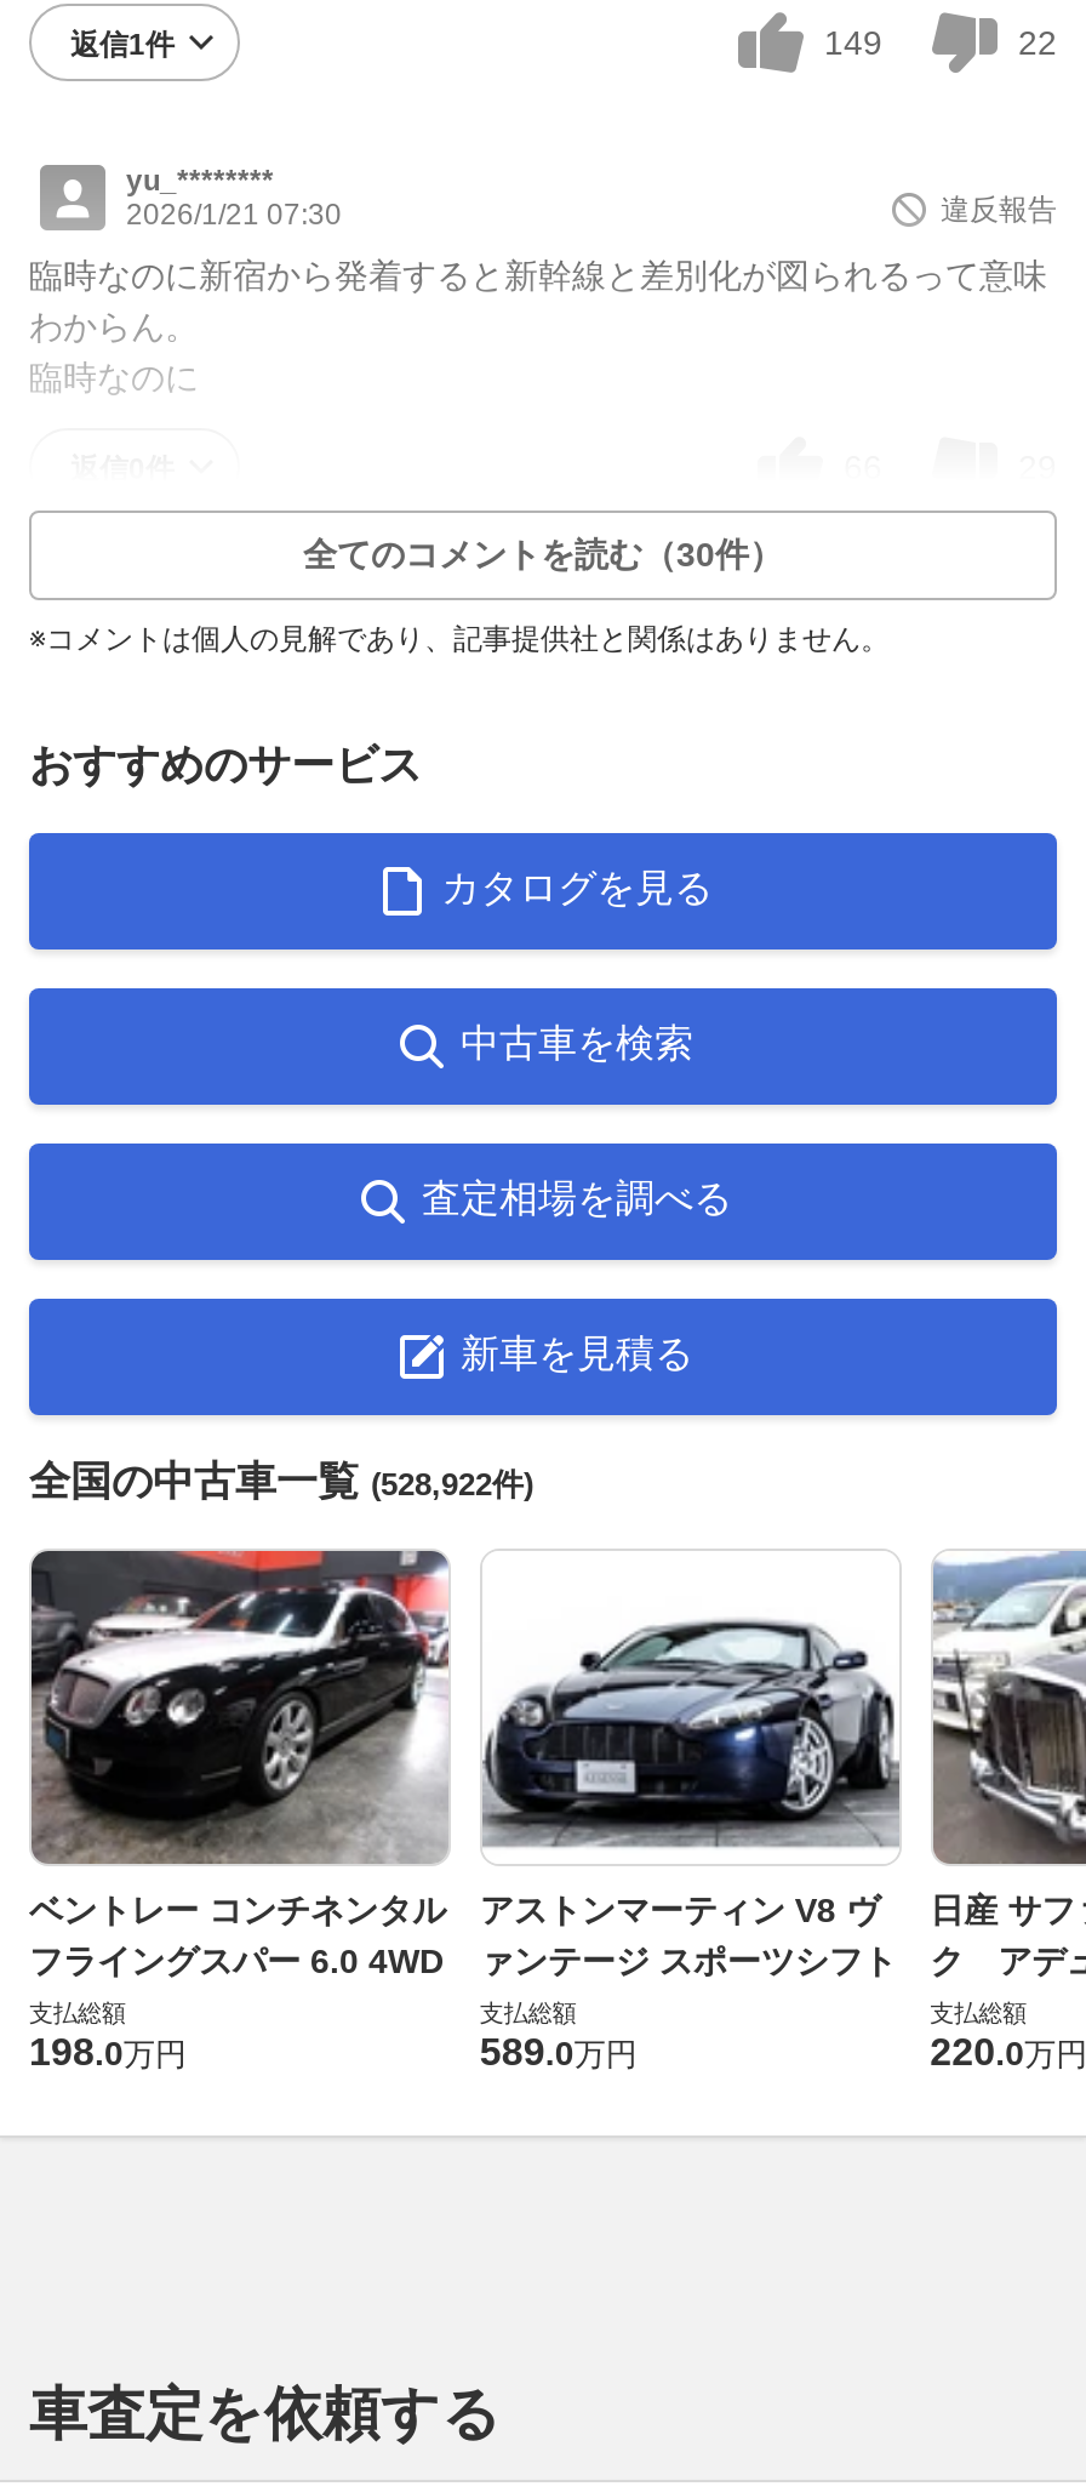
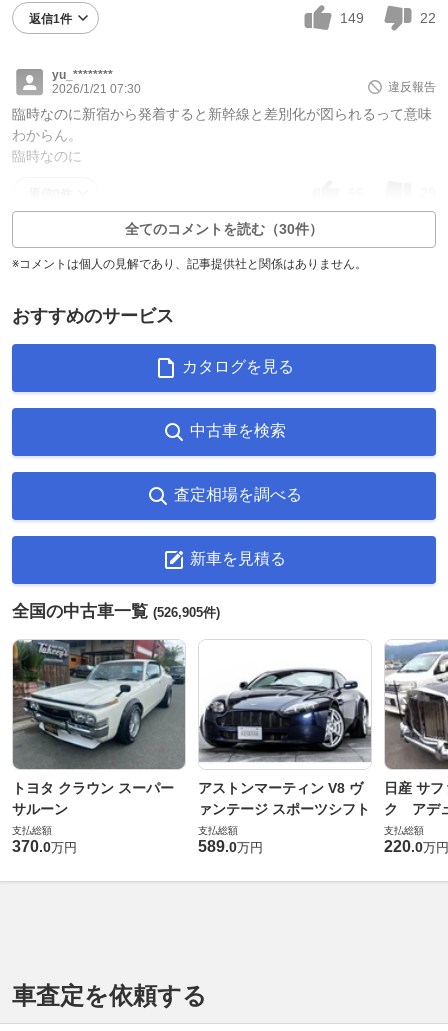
[29,1459,533,1505] 全国の中古車一覧(528,922件) -> [12,602,220,621] 全国の中古車一覧(526,905件)
[29,1549,448,1980] [image] | ベントレー コンチネンタル | フライングスパー 6.0 4WD -> [12,639,186,817] [image] | トヨタ クラウン スーパー | サルーン
[29,2031,187,2072] 198.0万円 -> [12,838,77,855] 370.0万円

